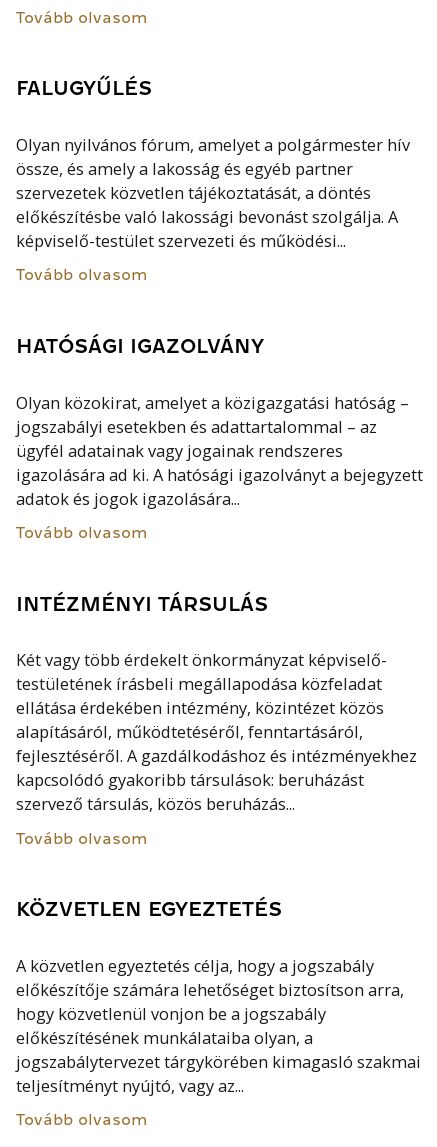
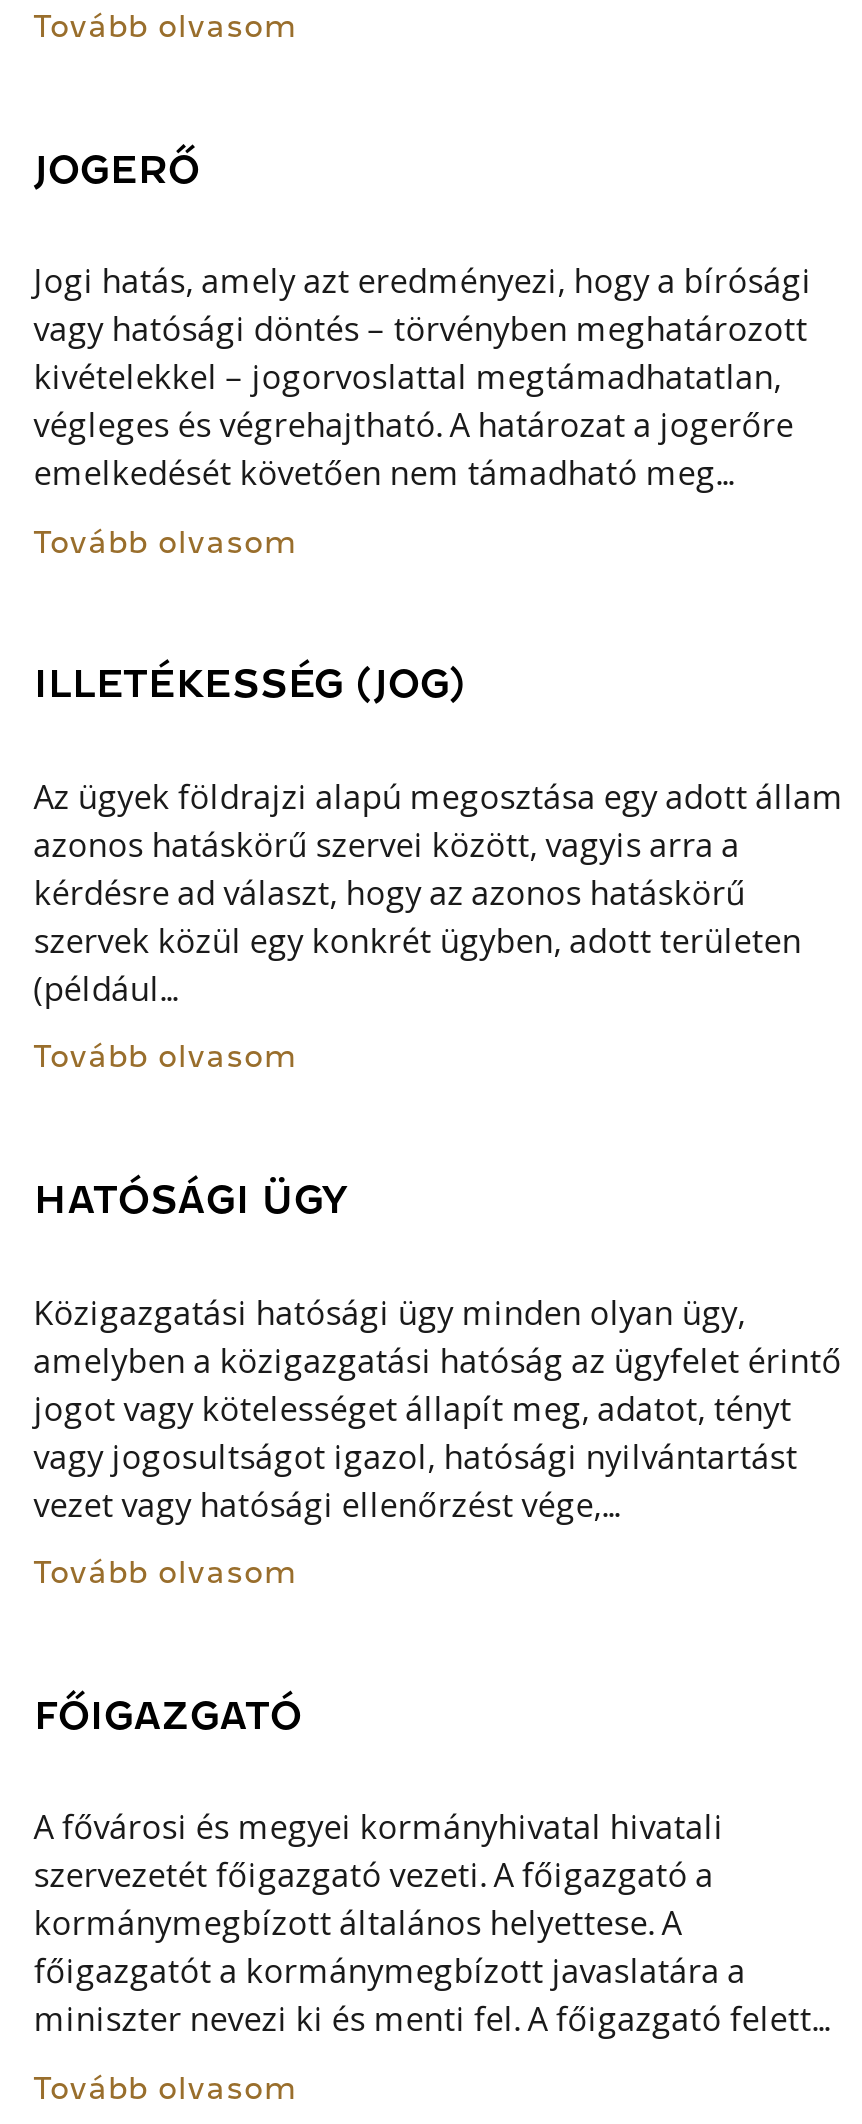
[16,78,152,98] FALUGYŰLÉS -> [34,149,200,189] JOGERŐ
[16,134,410,252] Olyan nyilvános fórum, amelyet a polgármester hív | össze, és amely a lakosság és egyéb partner | szervezetek közvetlen tájékoztatását, a döntés | előkészítésbe való lakossági bevonást szolgálja. A | képviselő-testület szervezeti és működési... -> [34,260,812,496] Jogi hatás, amely azt eredményezi, hogy a bírósági | vagy hatósági döntés – törvényben meghatározott | kivételekkel – jogorvoslattal megtámadhatatlan, | végleges és végrehajtható. A határozat a jogerőre | emelkedését követően nem támadható meg...
[16,336,264,356] HATÓSÁGI IGAZOLVÁNY -> [34,664,466,704] ILLETÉKESSÉG (JOG)
[16,392,423,510] Olyan közokirat, amelyet a közigazgatási hatóság – | jogszabályi esetekben és adattartalommal – az | ügyfél adatainak vagy jogainak rendszeres | igazolására ad ki. A hatósági igazolványt a bejegyzett | adatok és jogok igazolására... -> [34,775,844,1011] Az ügyek földrajzi alapú megosztása egy adott állam | azonos hatáskörű szervei között, vagyis arra a | kérdésre ad választ, hogy az azonos hatáskörű | szervek közül egy konkrét ügyben, adott területen | (például...
[16,594,268,614] INTÉZMÉNYI TÁRSULÁS -> [34,1179,348,1219] HATÓSÁGI ÜGY
[16,649,417,815] Két vagy több érdekelt önkormányzat képviselő- | testületének írásbeli megállapodása közfeladat | ellátása érdekében intézmény, közintézet közös | alapításáról, működtetéséről, fenntartásáról, | fejlesztéséről. A gazdálkodáshoz és intézményekhez | kapcsolódó gyakoribb társulások: beruházást | szervező társulás, közös beruházás... -> [34,1291,842,1527] Közigazgatási hatósági ügy minden olyan ügy, | amelyben a közigazgatási hatóság az ügyfelet érintő | jogot vagy kötelességet állapít meg, adatot, tényt | vagy jogosultságot igazol, hatósági nyilvántartást | vezet vagy hatósági ellenőrzést vége,...
[16,899,282,919] KÖZVETLEN EGYEZTETÉS -> [34,1694,302,1734] FŐIGAZGATÓ
[16,955,421,1097] A közvetlen egyeztetés célja, hogy a jogszabály | előkészítője számára lehetőséget biztosítson arra, | hogy közvetlenül vonjon be a jogszabály | előkészítésének munkálataiba olyan, a | jogszabálytervezet tárgykörében kimagasló szakmai | teljesítményt nyújtó, vagy az... -> [34,1806,830,2042] A fővárosi és megyei kormányhivatal hivatali | szervezetét főigazgató vezeti. A főigazgató a | kormánymegbízott általános helyettese. A | főigazgatót a kormánymegbízott javaslatára a | miniszter nevezi ki és menti fel. A főigazgató felett...

